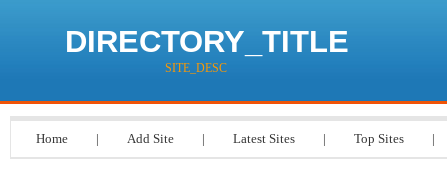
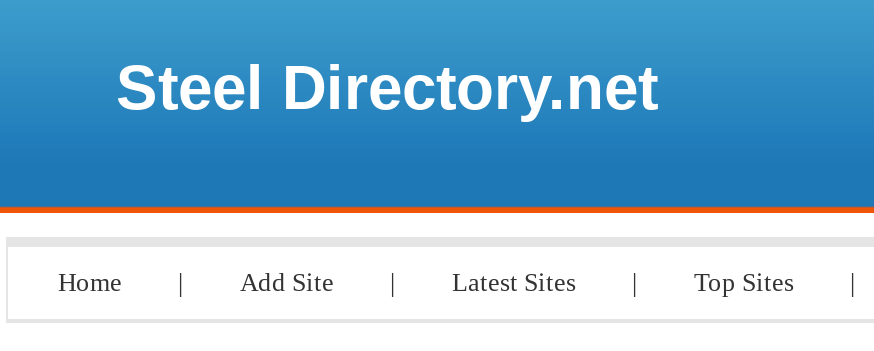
[65,24,349,75] DIRECTORY_TITLE | SITE_DESC -> [116,53,658,123] Steel Directory.net

